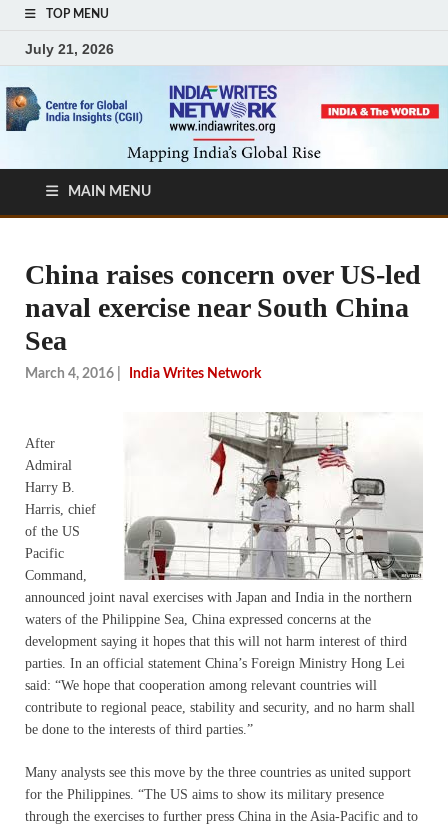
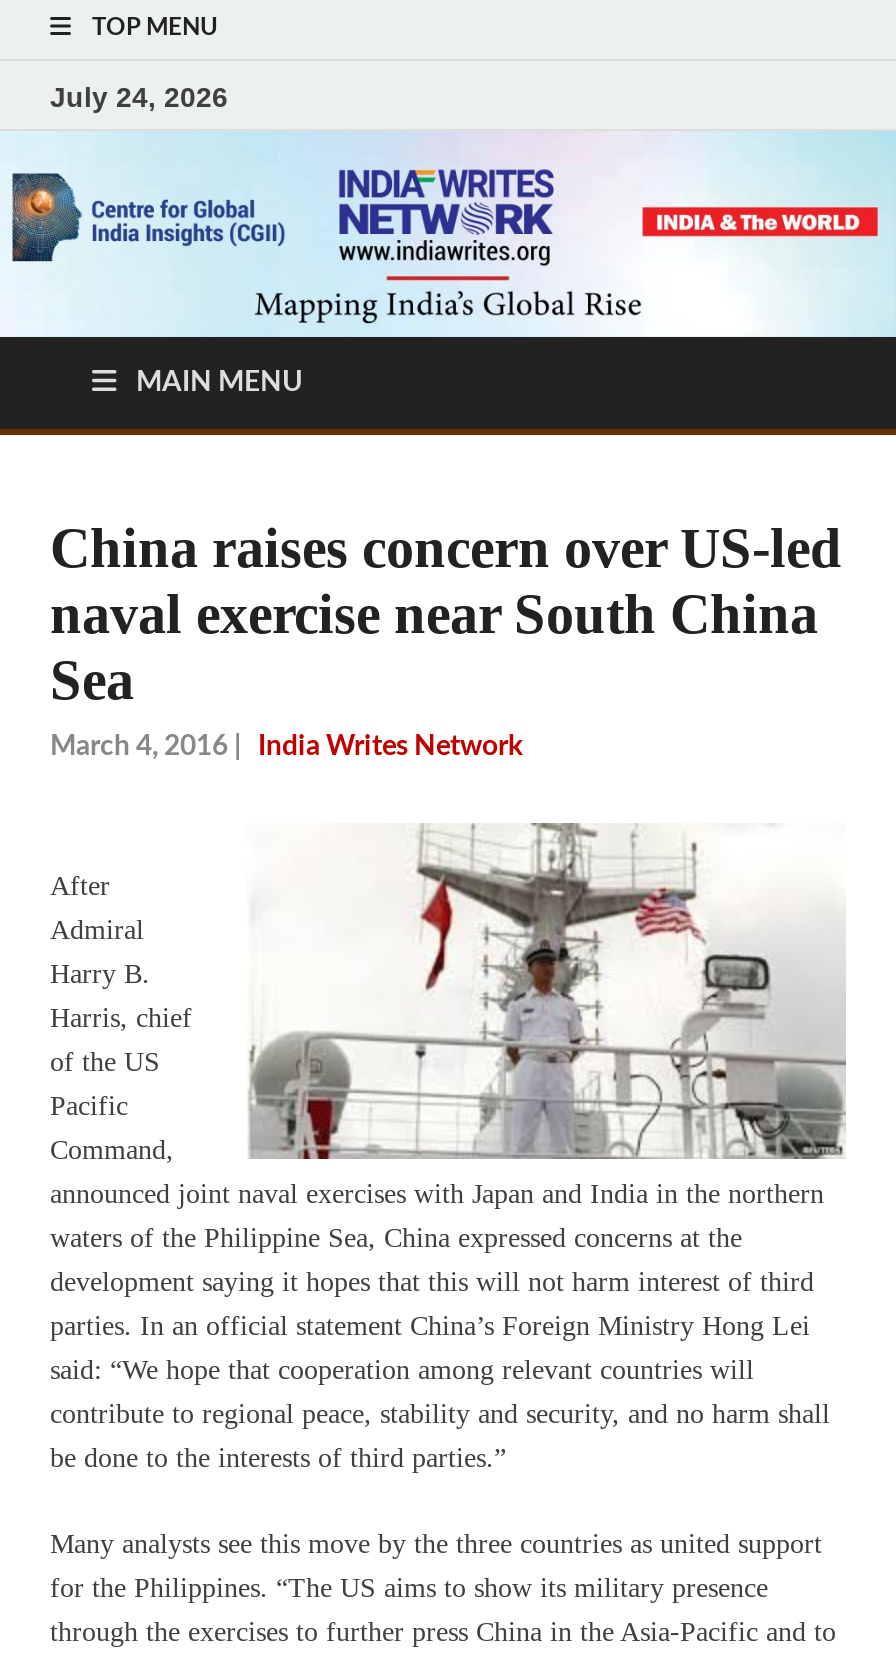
[25,40,114,56] July 21, 2026 -> [50,80,228,112] July 24, 2026

